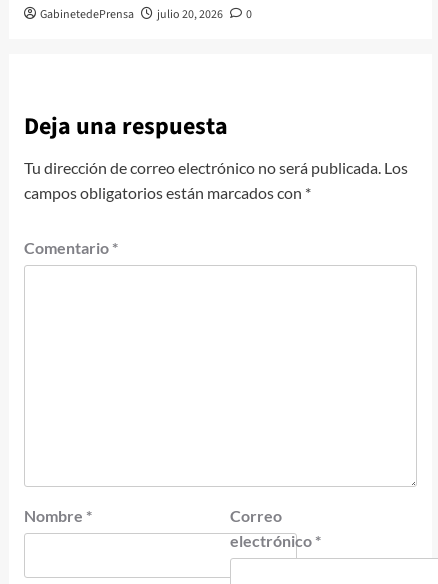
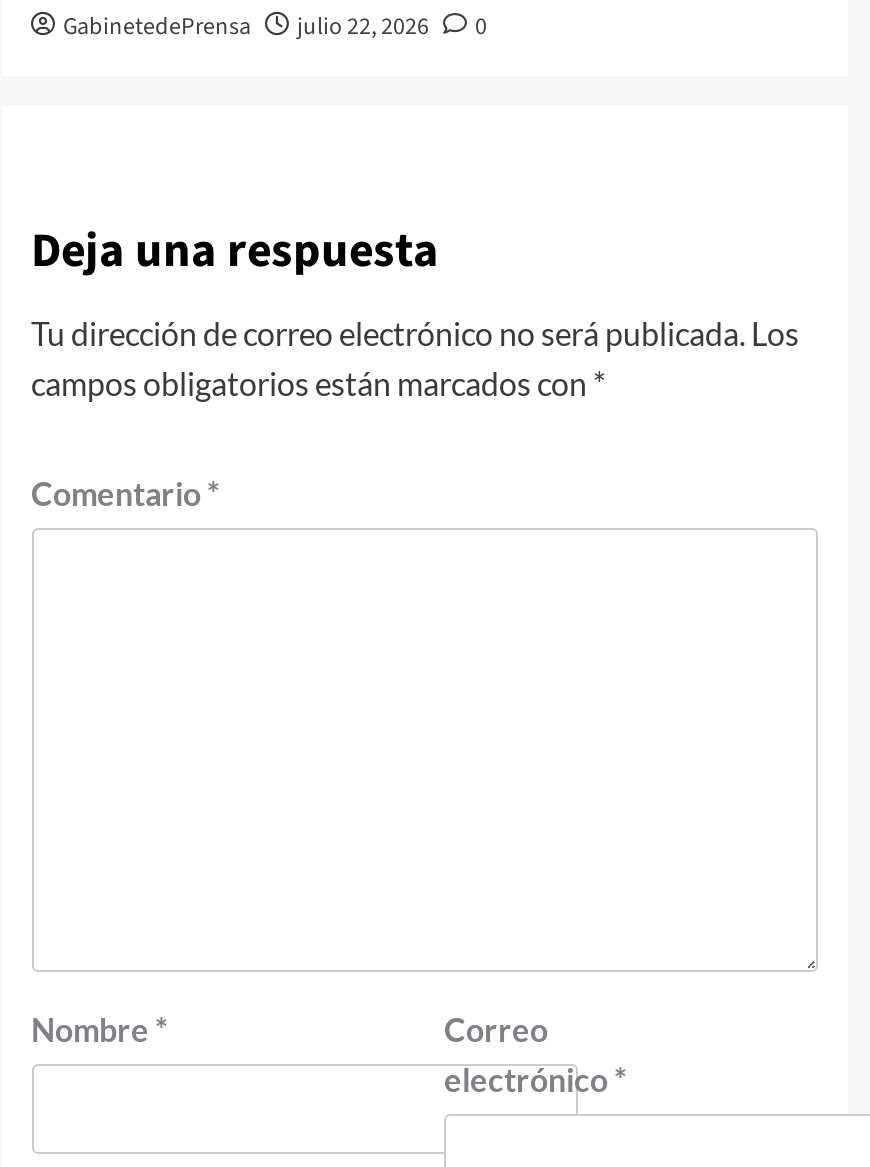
[39,6,251,23] GabinetedePrensa julio 20, 2026 0 -> [63,10,487,44] GabinetedePrensa julio 22, 2026 0

